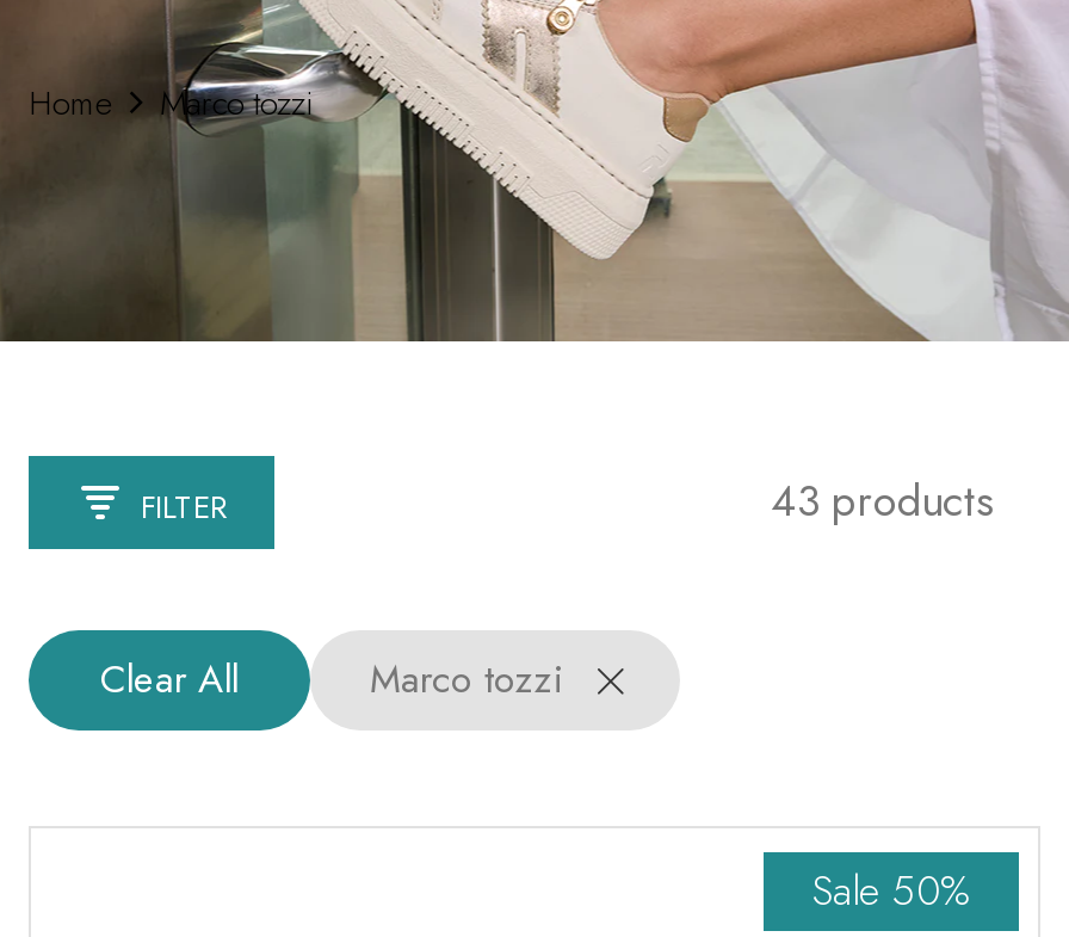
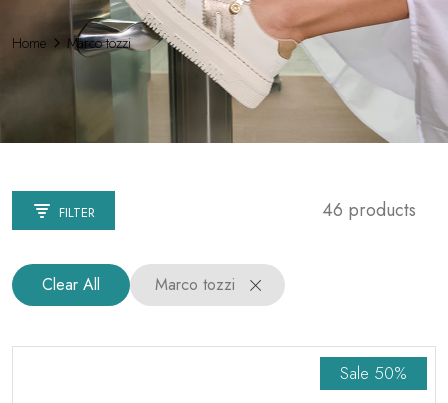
[771,470,993,532] 43 products -> [322,197,416,223] 46 products

